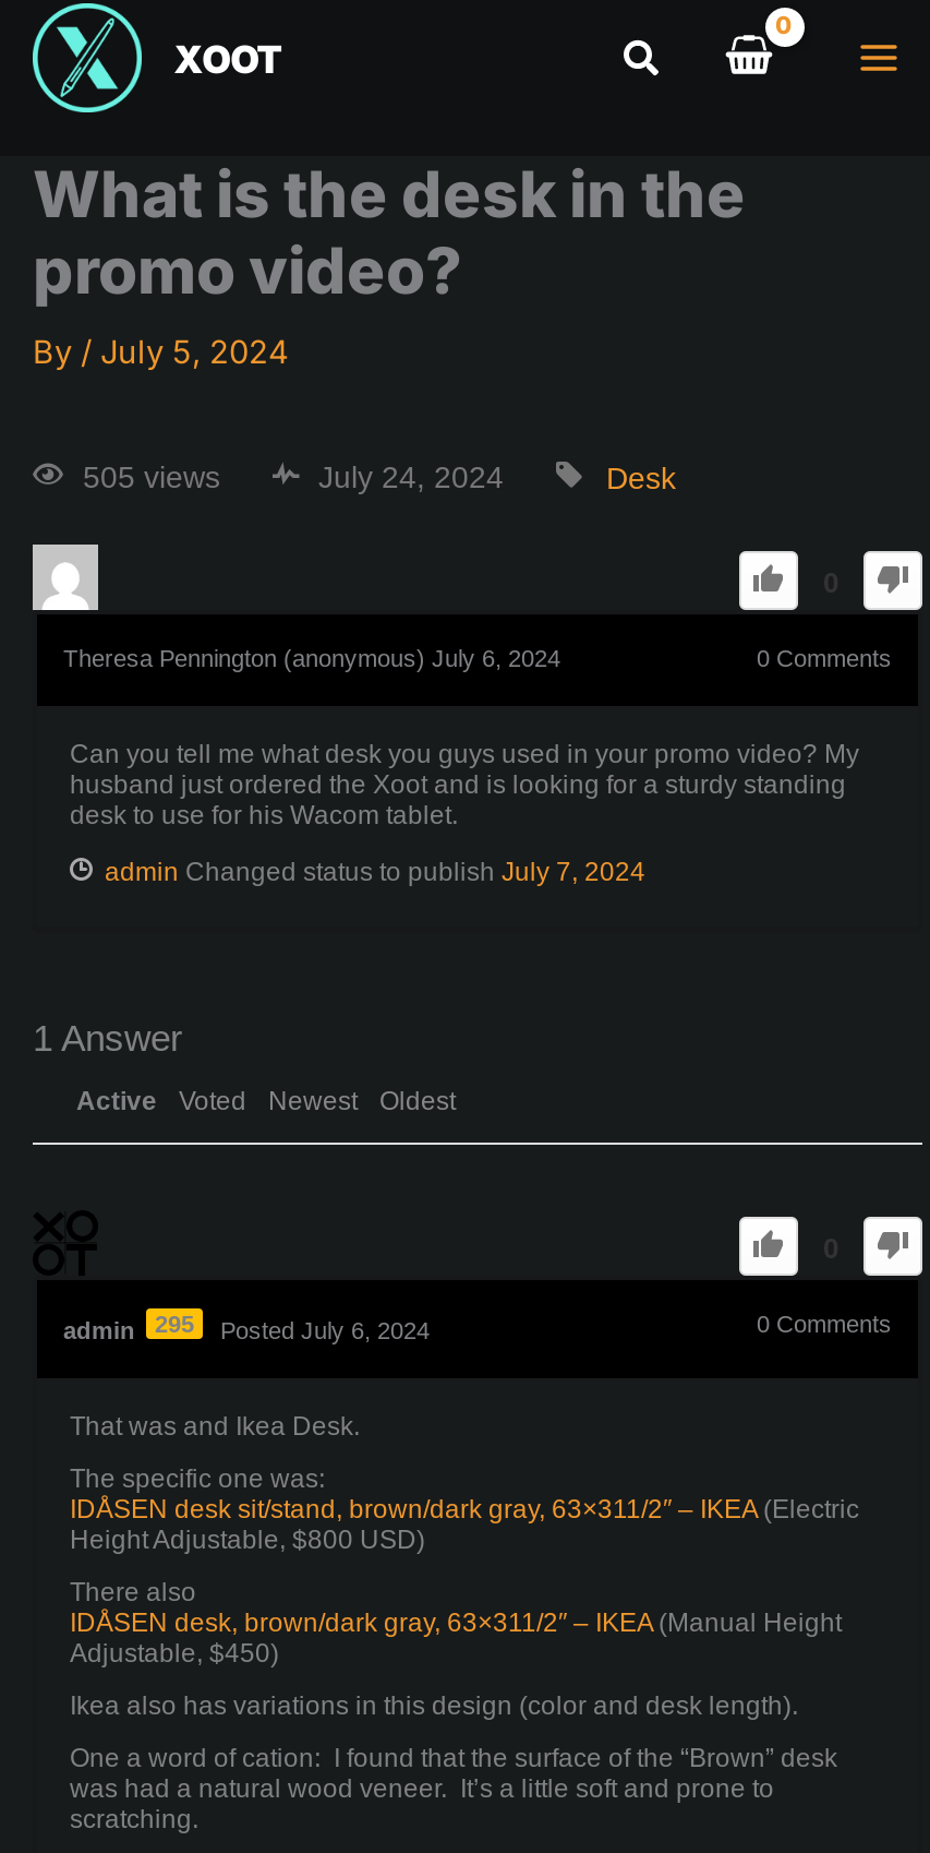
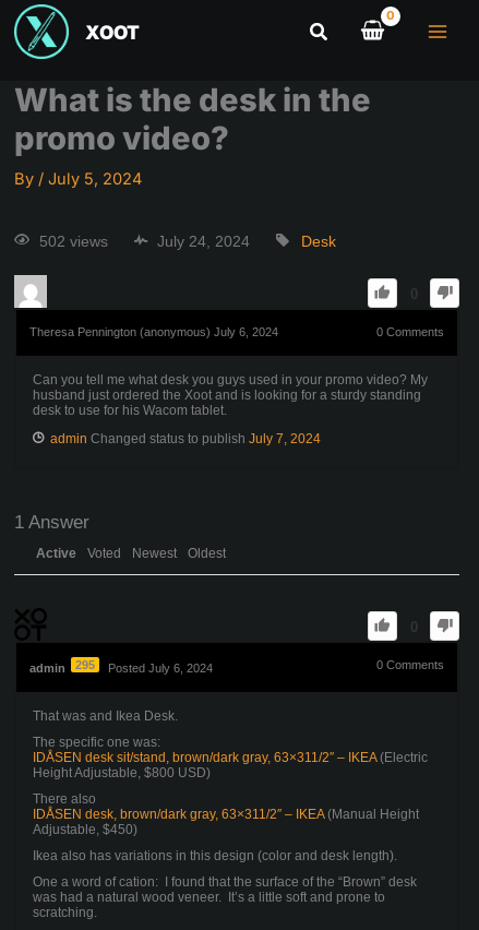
[83,460,220,495] 505 views -> [39,233,108,250] 502 views

